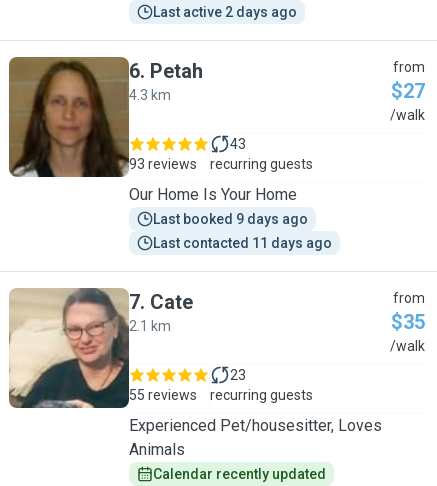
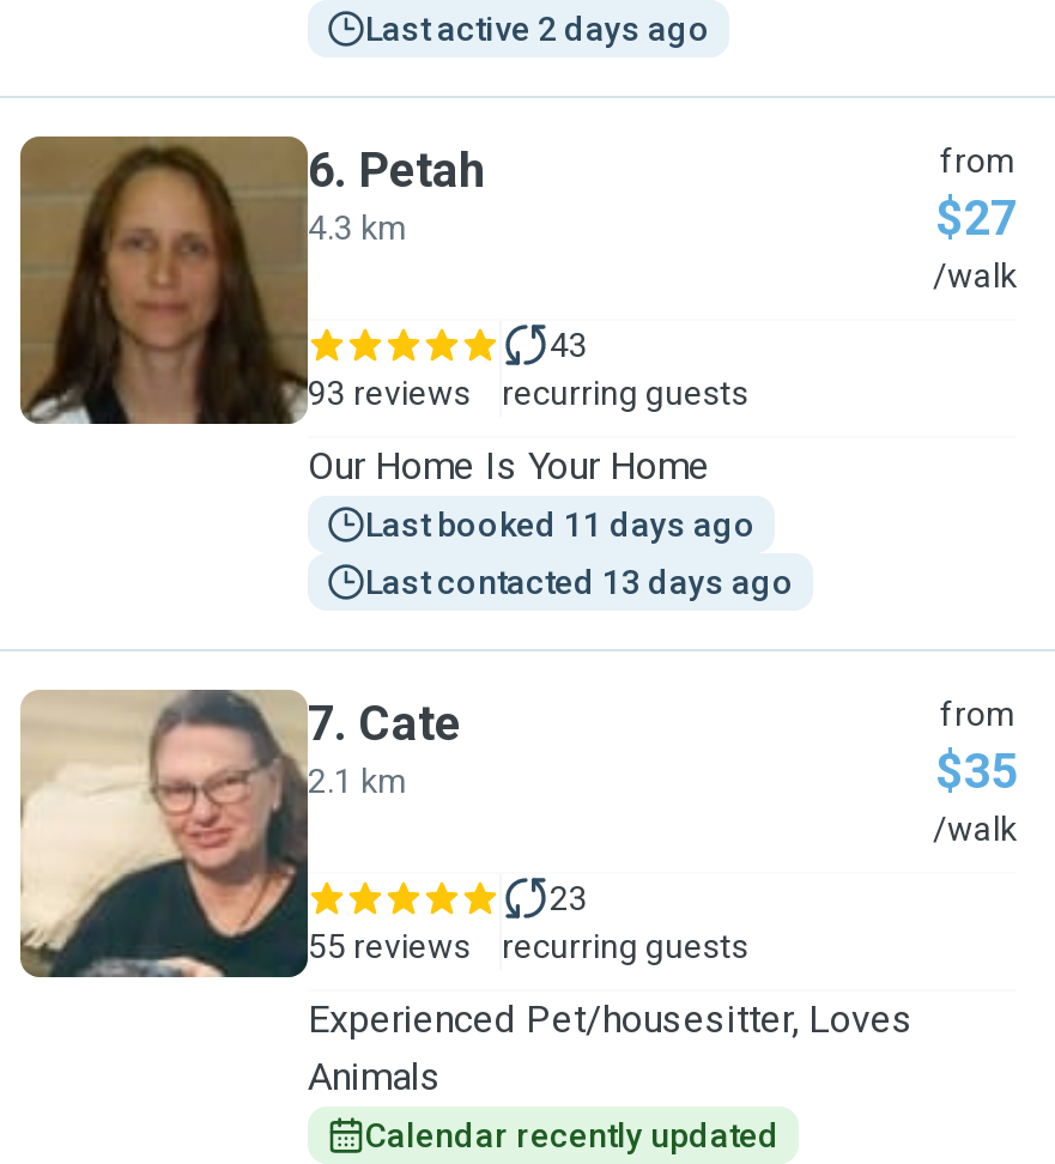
[153,211,308,227] Last booked 9 days ago -> [365,505,756,544] Last booked 11 days ago
[153,235,332,251] Last contacted 11 days ago -> [365,563,794,601] Last contacted 13 days ago

